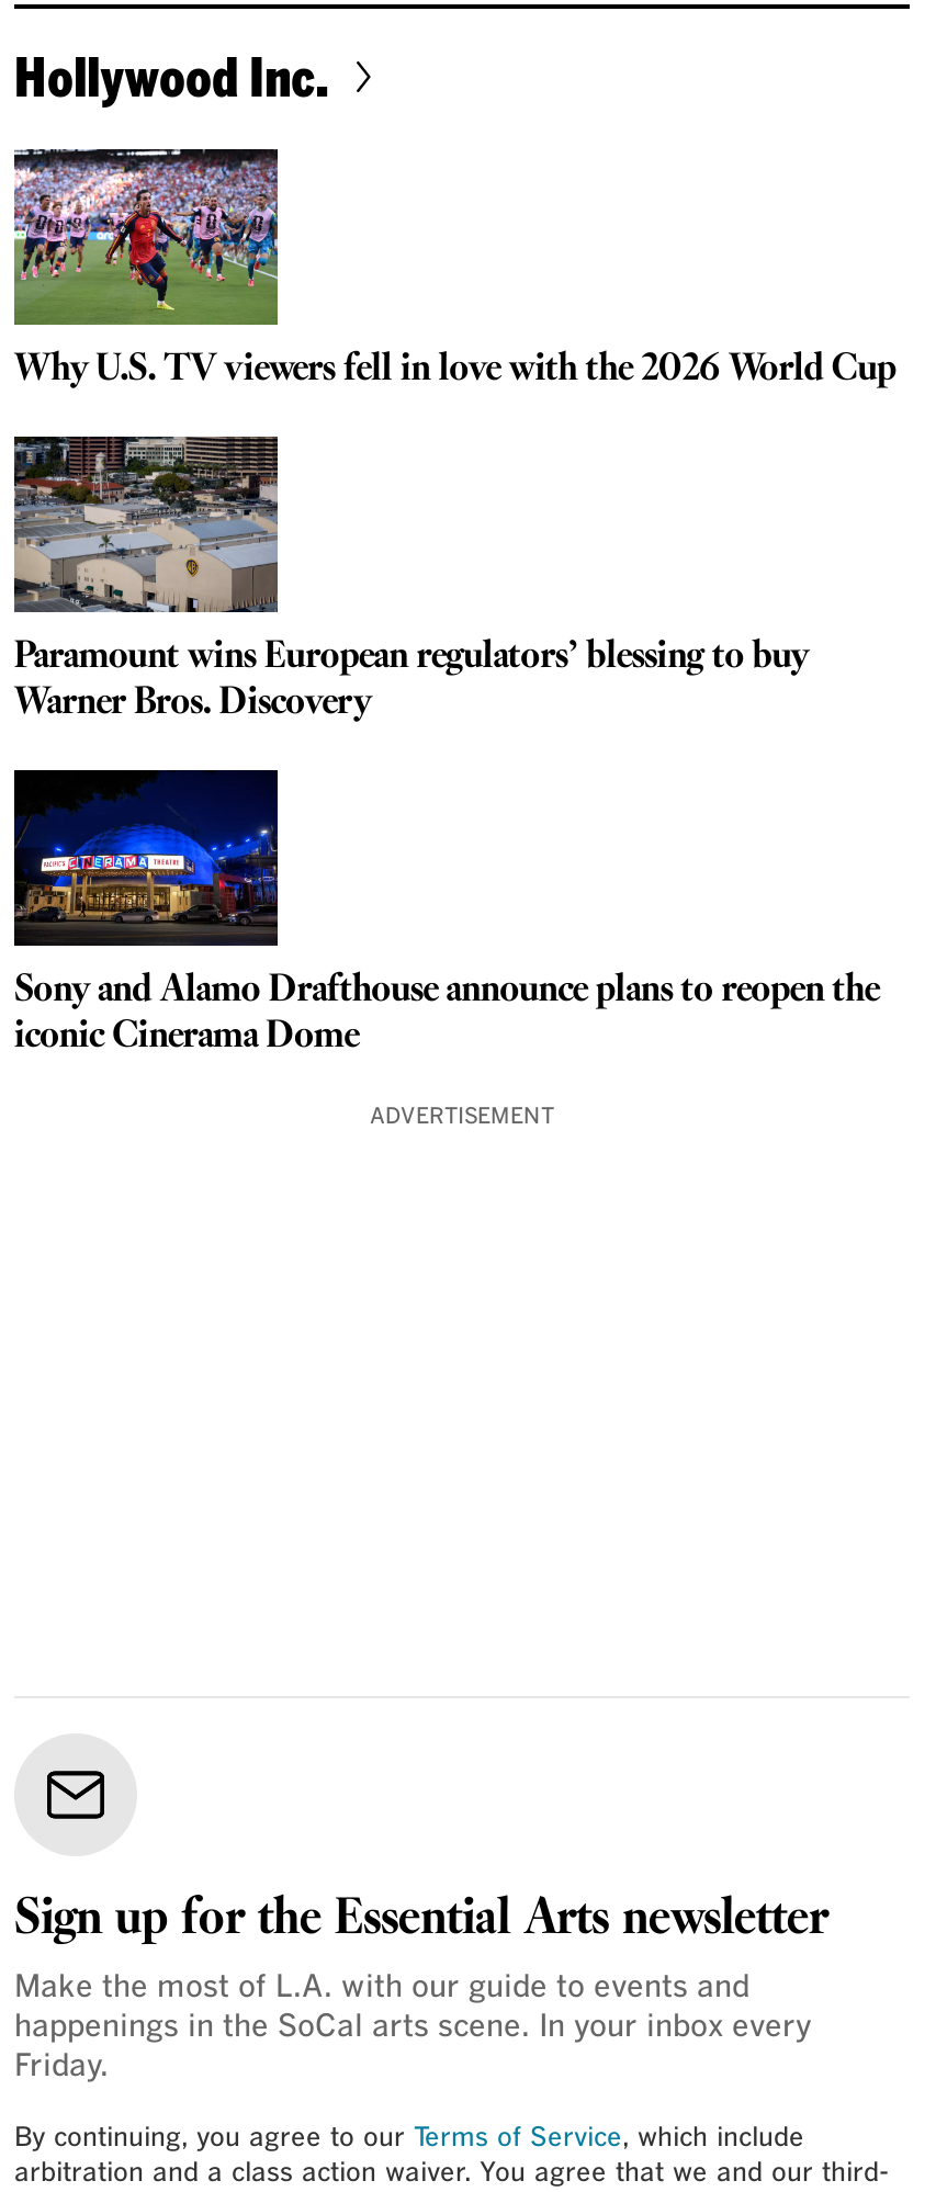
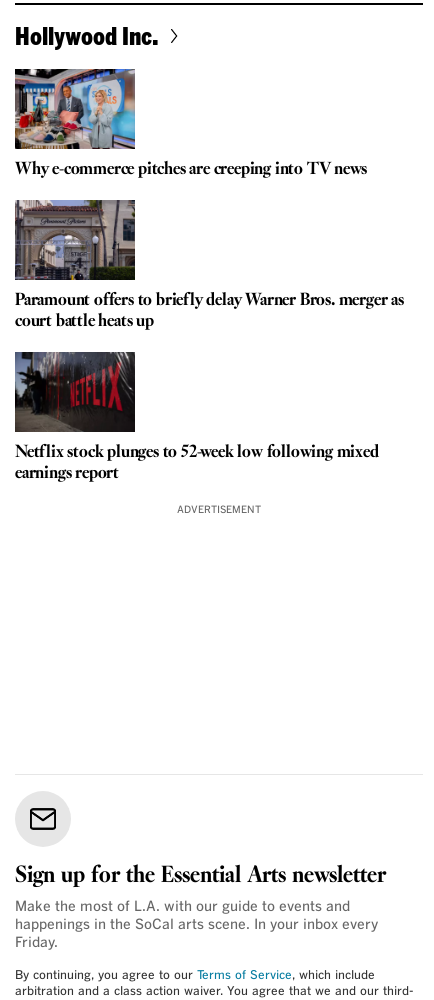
[12,147,896,396] [image] | Why U.S. TV viewers fell in love with the 2026 World Cup -> [14,68,366,182] [image] | Why e-commerce pitches are creeping into TV news
[14,434,808,730] [image] | Paramount wins European regulators’ blessing to buy | Warner Bros. Discovery -> [15,199,404,334] [image] | Paramount offers to briefly delay Warner Bros. merger as | court battle heats up
[12,768,879,1063] [image] | Sony and Alamo Drafthouse announce plans to reopen the | iconic Cinerama Dome -> [14,351,379,486] [image] | Netflix stock plunges to 52-week low following mixed | earnings report

